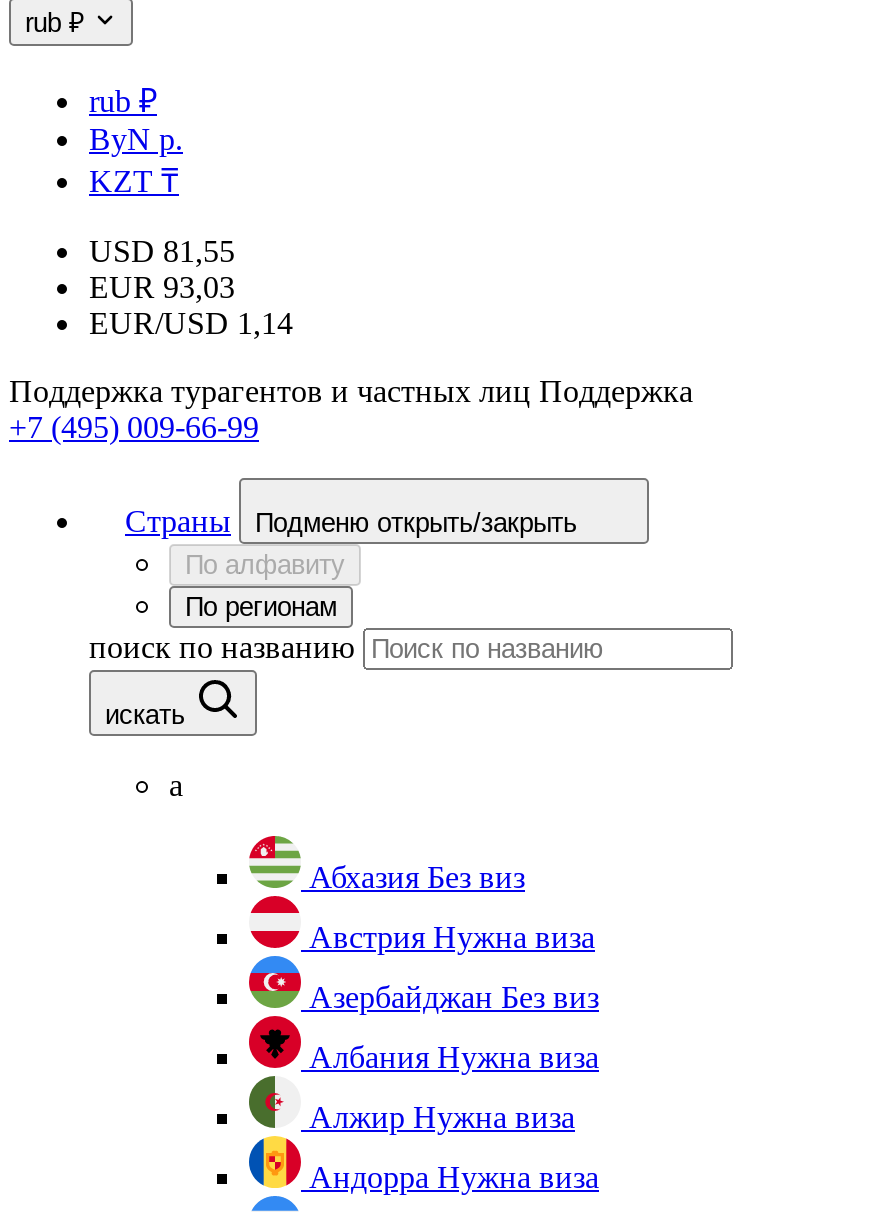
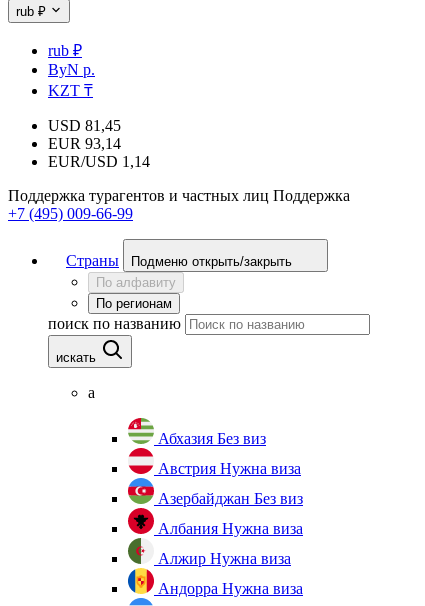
[89,234,235,268] USD 81,55 -> [48,117,121,134] USD 81,45
[89,270,235,304] EUR 93,03 -> [48,135,121,152] EUR 93,14

